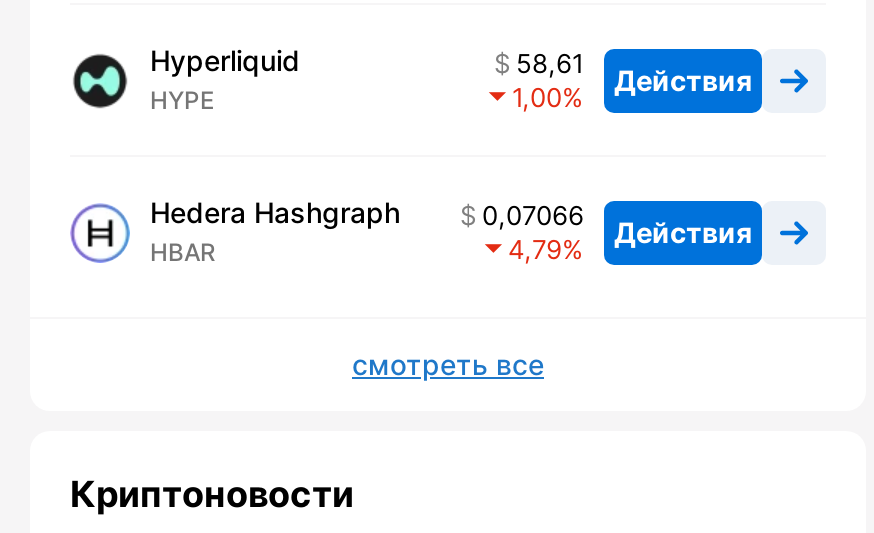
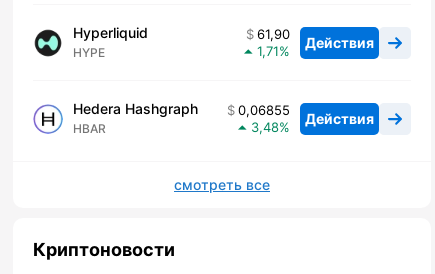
[516,48,752,97] 58,61 Действия -> [257,26,374,51] 61,90 Действия
[512,82,562,114] 1,00 -> [257,43,279,59] 1,71
[482,200,752,249] 0,07066 Действия -> [238,102,374,127] 0,06855 Действия
[508,234,562,266] 4,79 -> [251,119,279,135] 3,48

